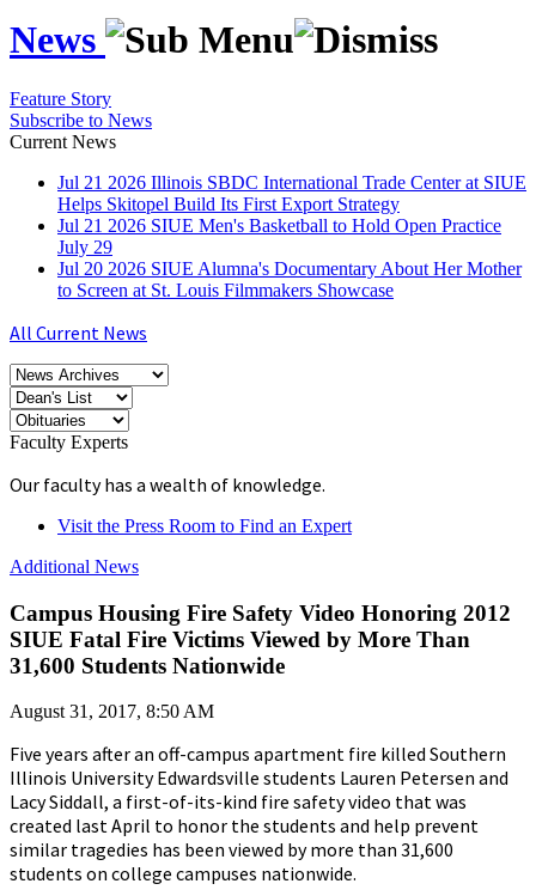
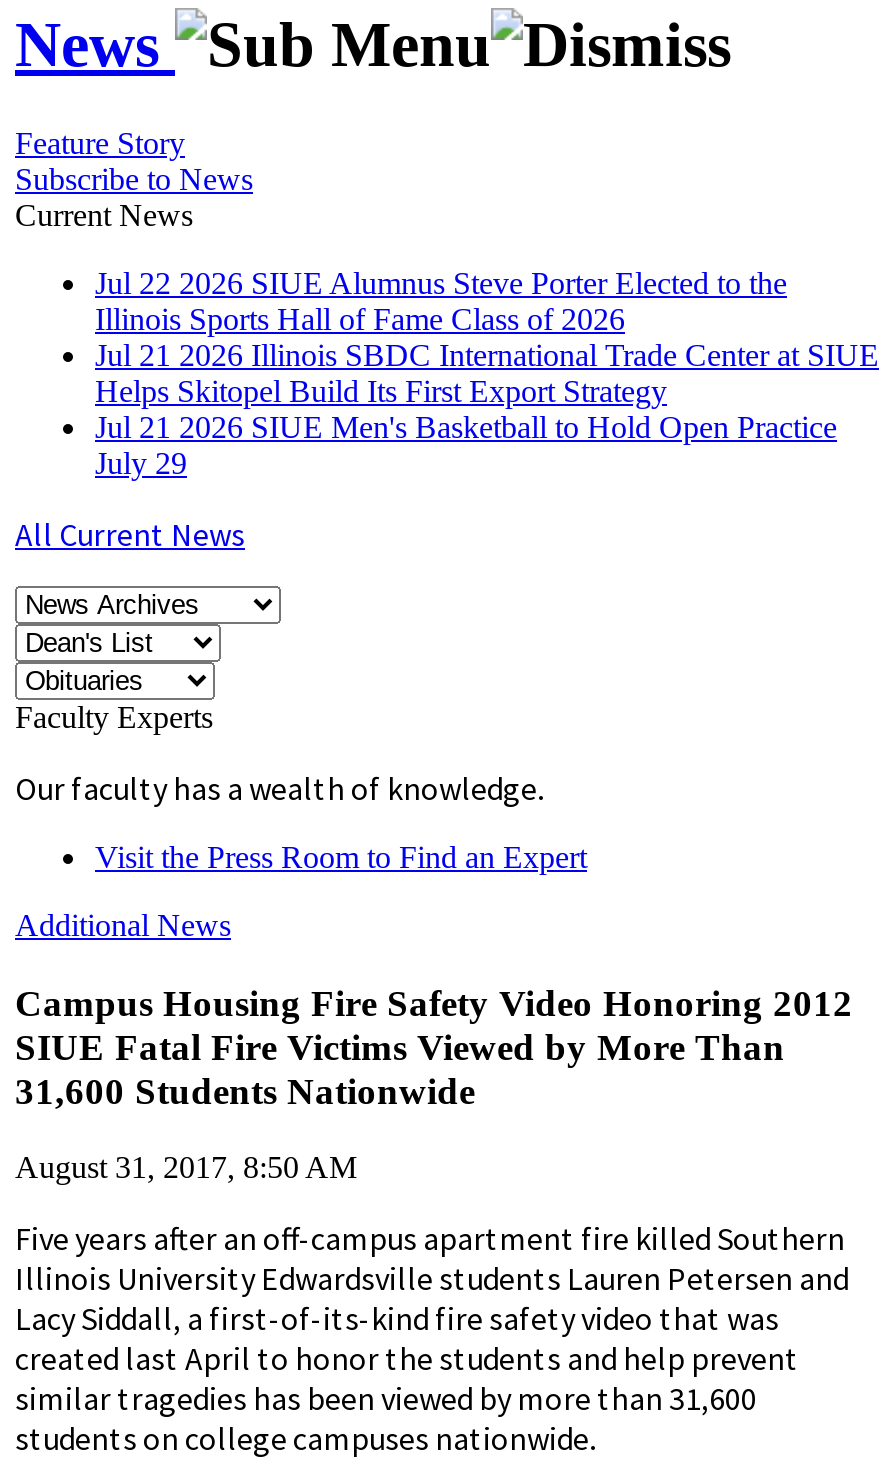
none -> [95,266,787,336] Jul 22 2026 SIUE Alumnus Steve Porter Elected to the | Illinois Sports Hall of Fame Class of 2026
moved [57,172,526,257] -> [95,338,879,480]: Jul 21 2026 Illinois SBDC International Trade Center at SIUE | Helps Skitopel Build Its First Export Strategy | Jul 21 2026 SIUE Men's Basketball to Hold Open Practice | July 29
[57,258,522,300] Jul 20 2026 SIUE Alumna's Documentary About Her Mother | to Screen at St. Louis Filmmakers Showcase -> none

